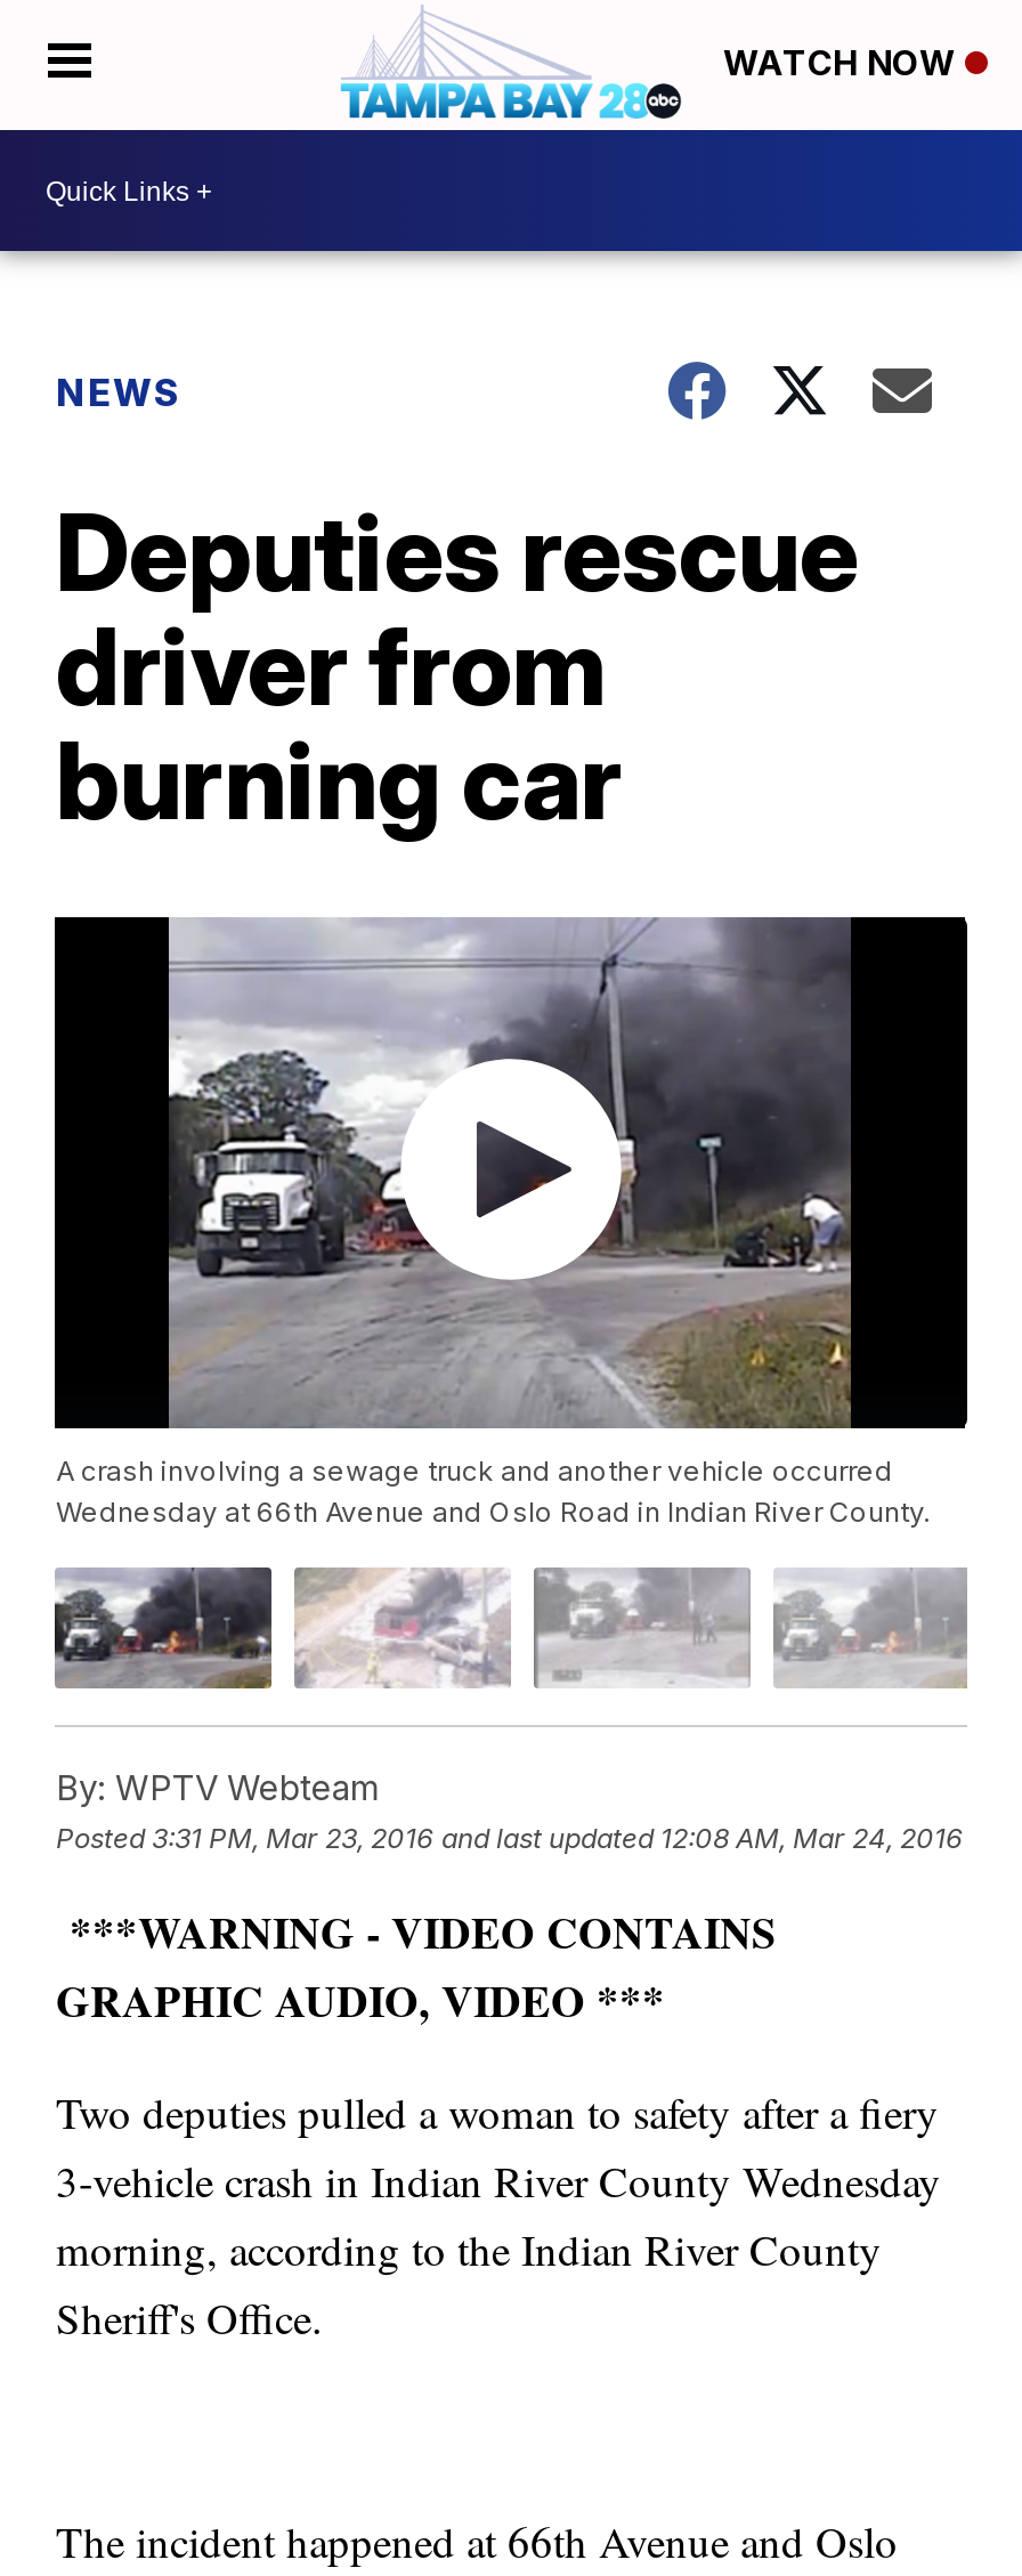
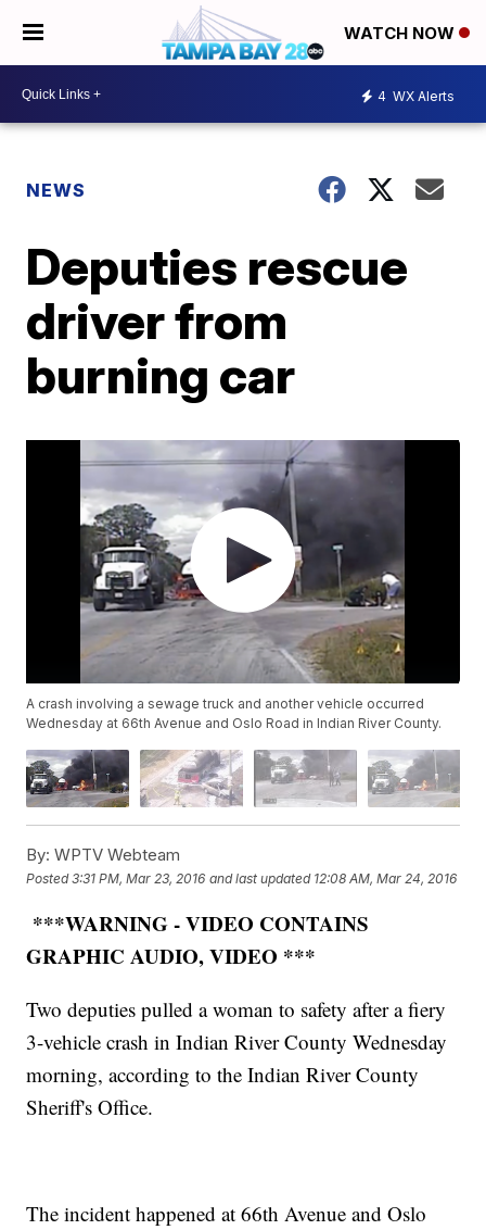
none -> [378,87,455,104] 4 WX Alerts

